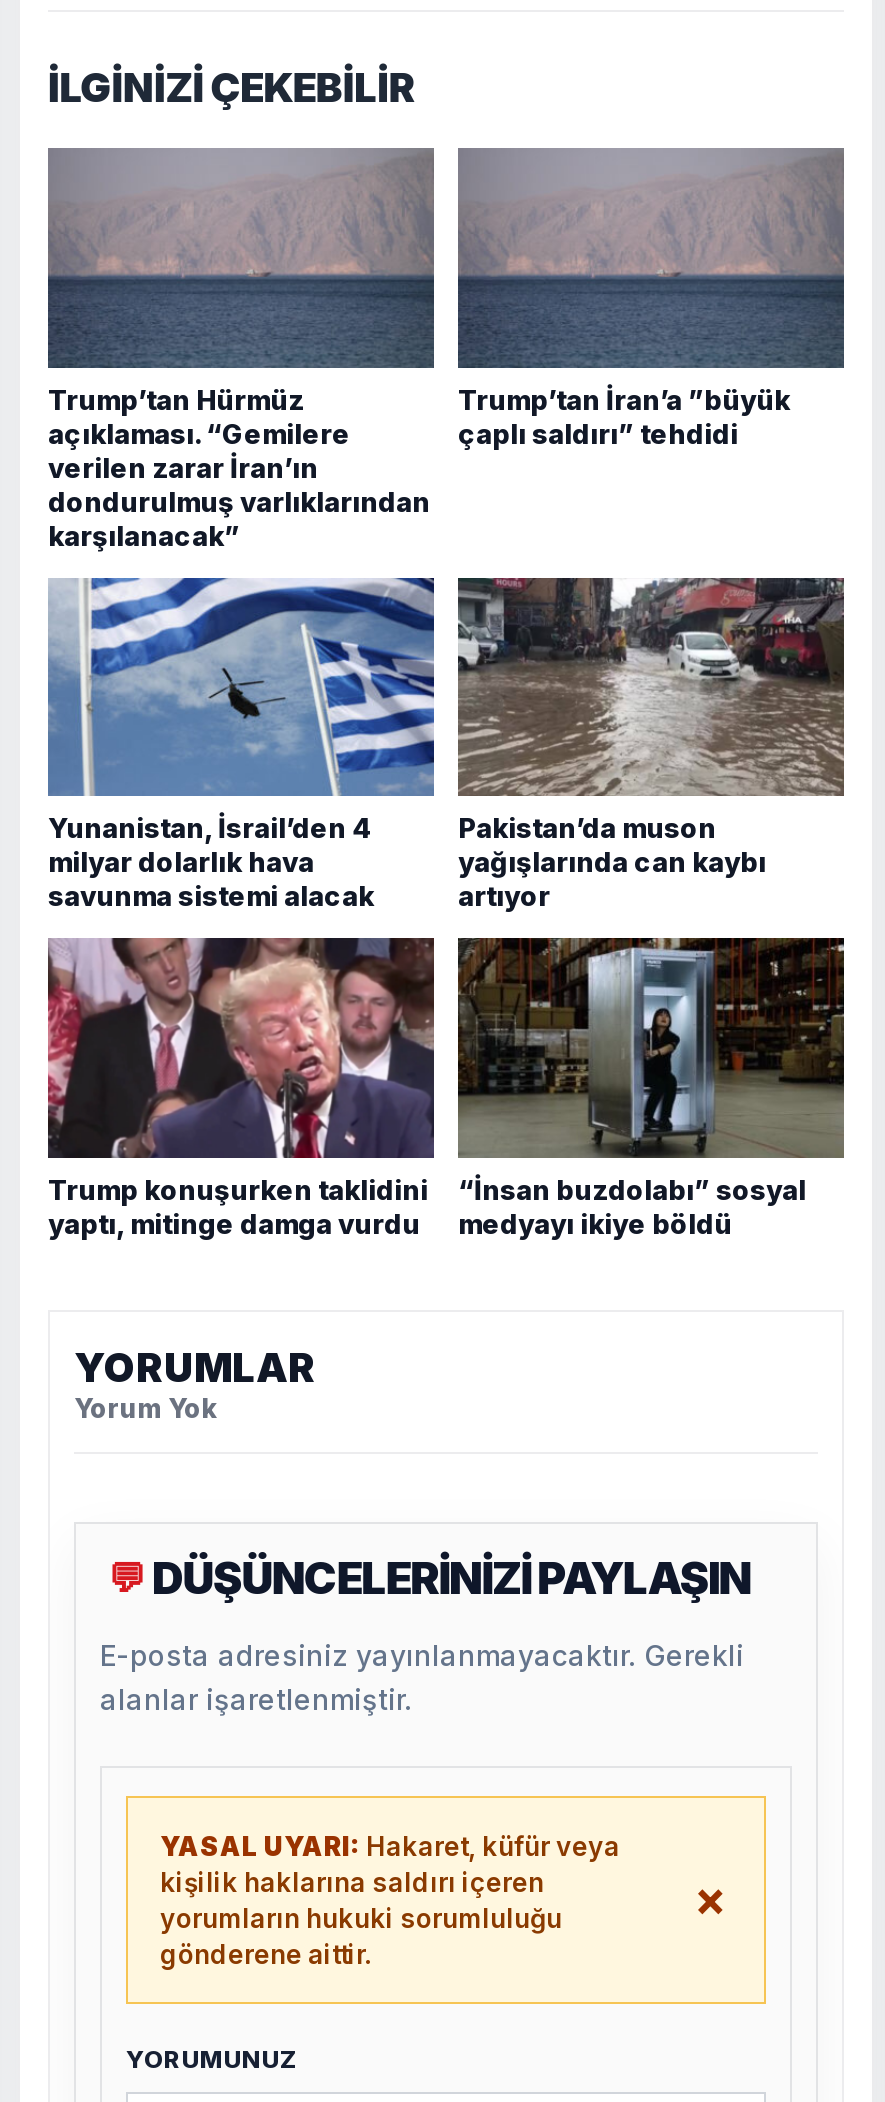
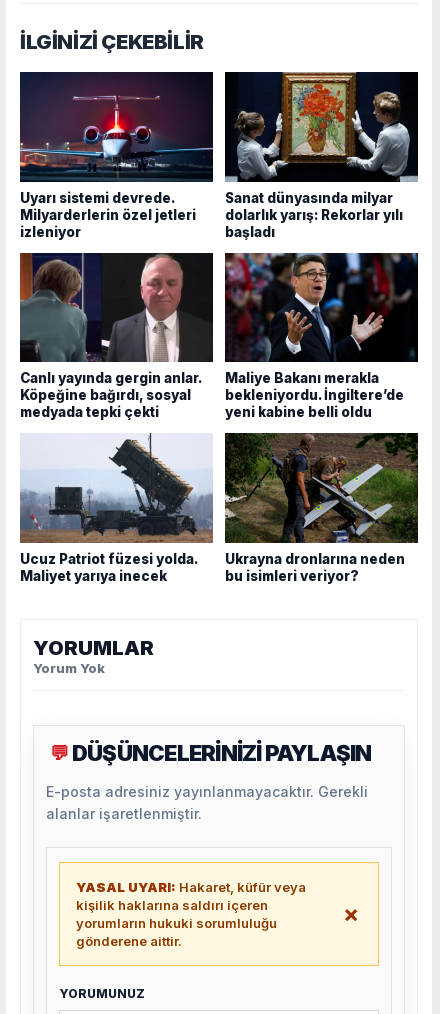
[48,150,436,551] [image] | Trump’tan Hürmüz | açıklaması. “Gemilere | verilen zarar İran’ın | dondurulmuş varlıklarından | karşılanacak” -> [20,72,213,239] [image] | Uyarı sistemi devrede. | Milyarderlerin özel jetleri | izleniyor
[456,148,846,449] [image] | Trump’tan İran’a ”büyük | çaplı saldırı” tehdidi -> [225,72,418,239] [image] | Sanat dünyasında milyar | dolarlık yarış: Rekorlar yılı | başladı
[48,576,436,730] [image] -> [19,264,214,363] [image]
[456,576,846,913] [image] | Pakistan’da muson | yağışlarında can kaybı | artıyor -> [224,252,419,420] [image] | Maliye Bakanı merakla | bekleniyordu. İngiltere’de | yeni kabine belli oldu
[48,813,374,913] Yunanistan, İsrail’den 4 | milyar dolarlık hava | savunma sistemi alacak -> [20,370,201,420] Canlı yayında gergin anlar. | Köpeğine bağırdı, sosyal | medyada tepki çekti
[46,936,436,1092] [image] -> [20,462,213,544] [image]
[458,938,844,1092] [image] -> [225,433,418,544] [image]
[48,1175,428,1241] Trump konuşurken taklidini | yaptı, mitinge damga vurdu -> [20,551,197,584] Ucuz Patriot füzesi yolda. | Maliyet yarıya inecek
[458,1175,806,1241] “İnsan buzdolabı” sosyal | medyayı ikiye böldü -> [225,551,405,584] Ukrayna dronlarına neden | bu isimleri veriyor?

